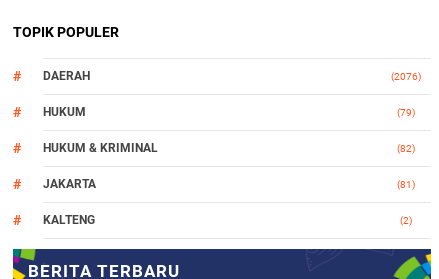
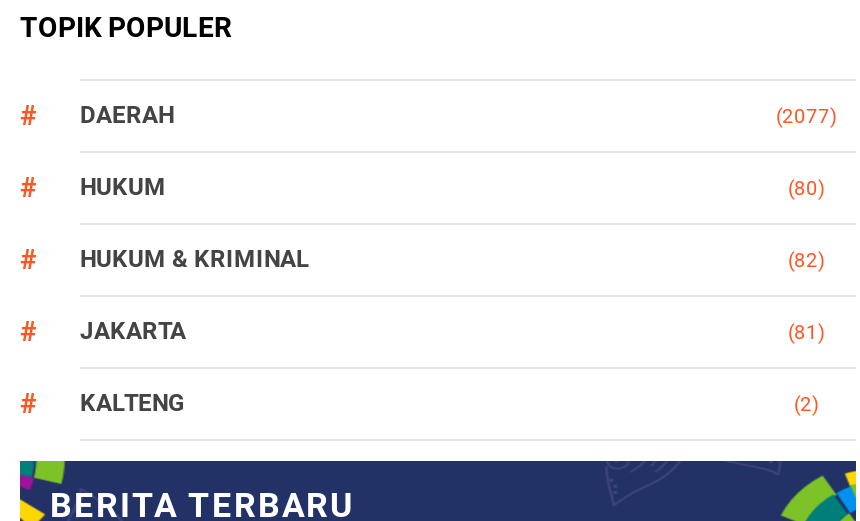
[391,71,421,82] (2076) -> [776,105,836,127] (2077)
[397,107,415,118] (79) -> [788,177,824,199] (80)

